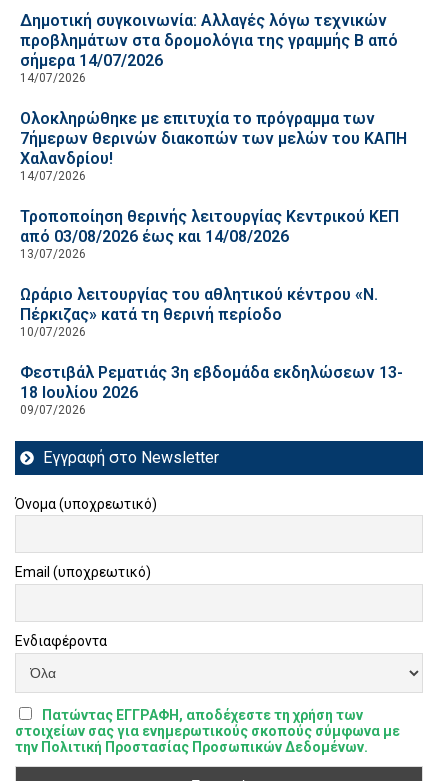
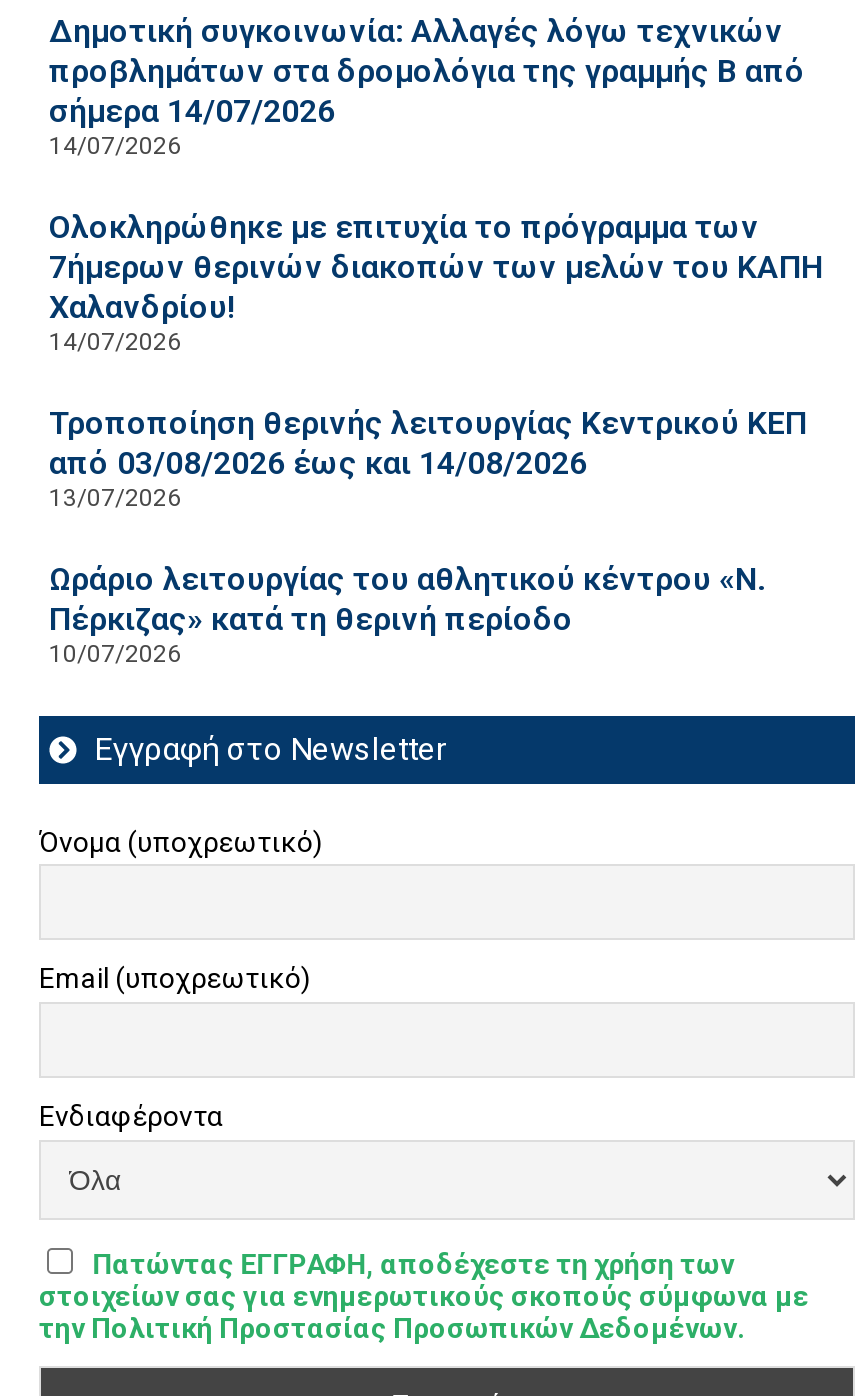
[20,363,403,417] Φεστιβάλ Ρεματιάς 3η εβδομάδα εκδηλώσεων 13- | 18 Ιουλίου 2026 | 09/07/2026 -> none

